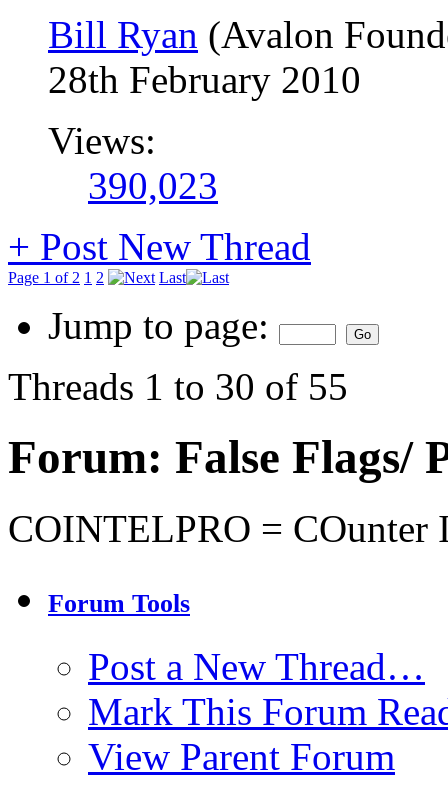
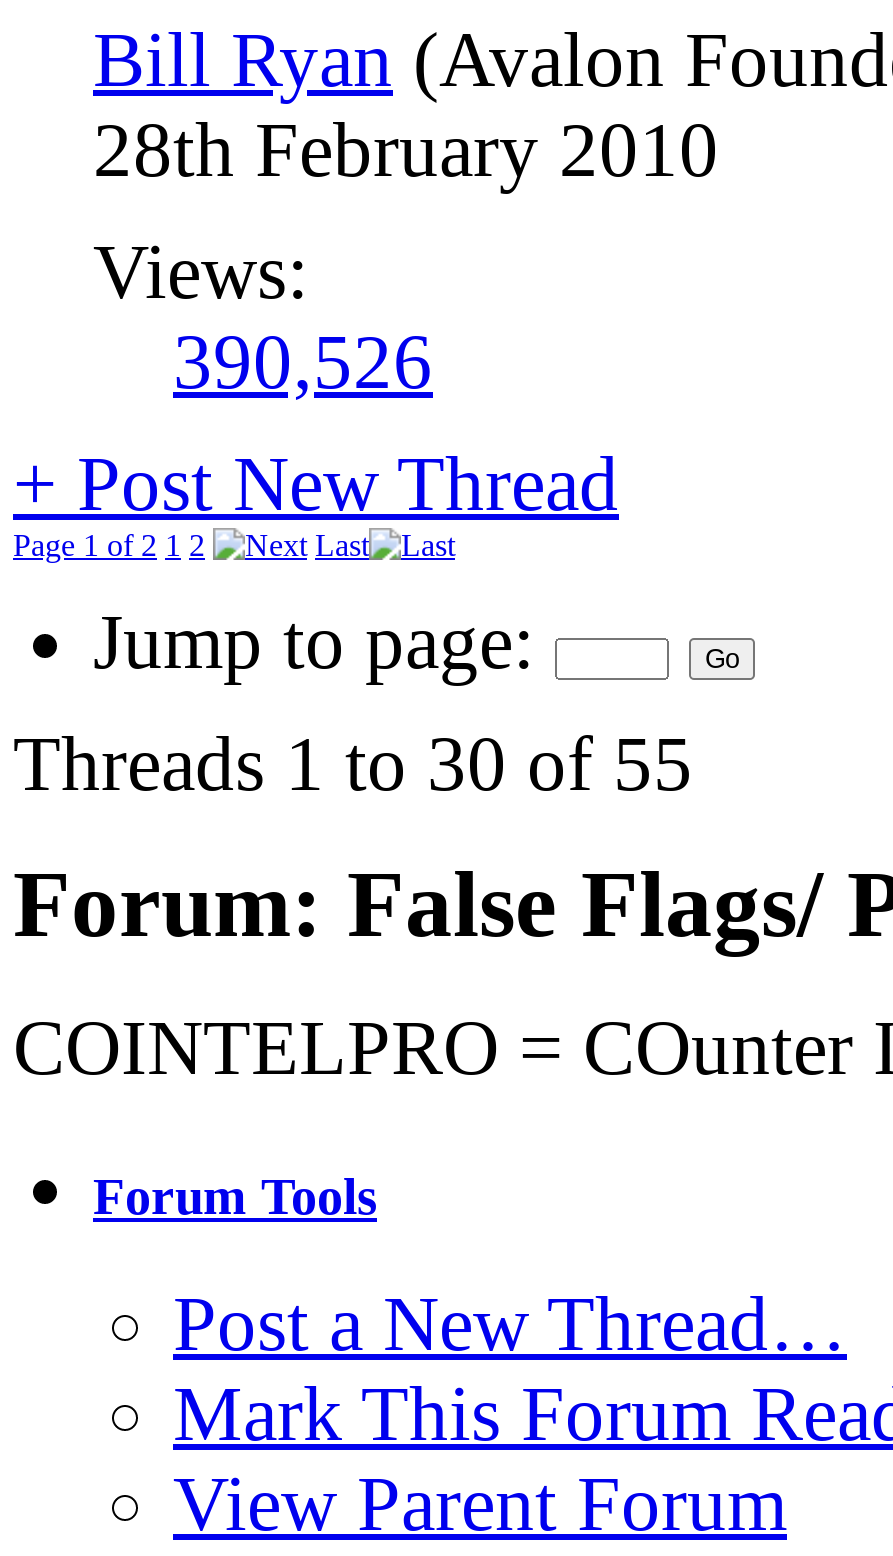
[88,164,218,207] 390,023 -> [173,318,433,404] 390,526

